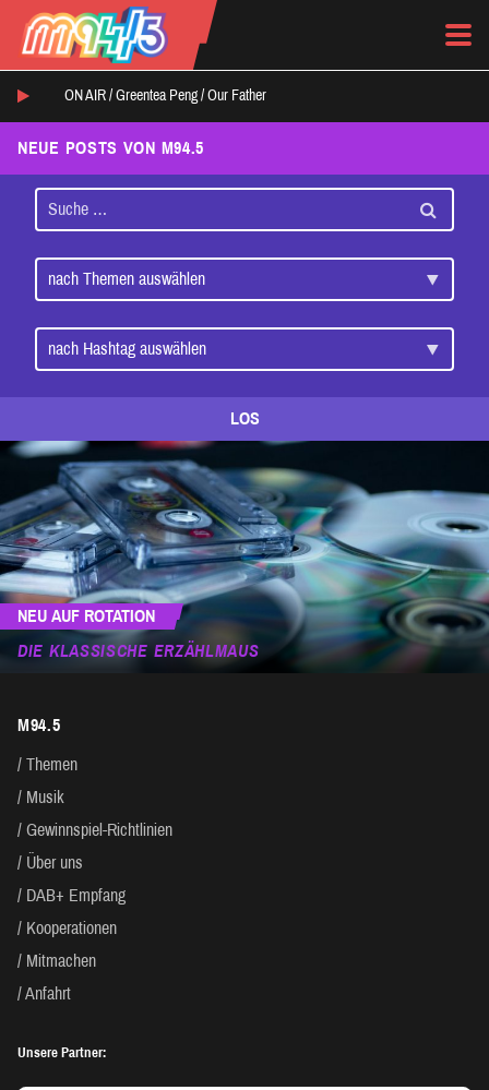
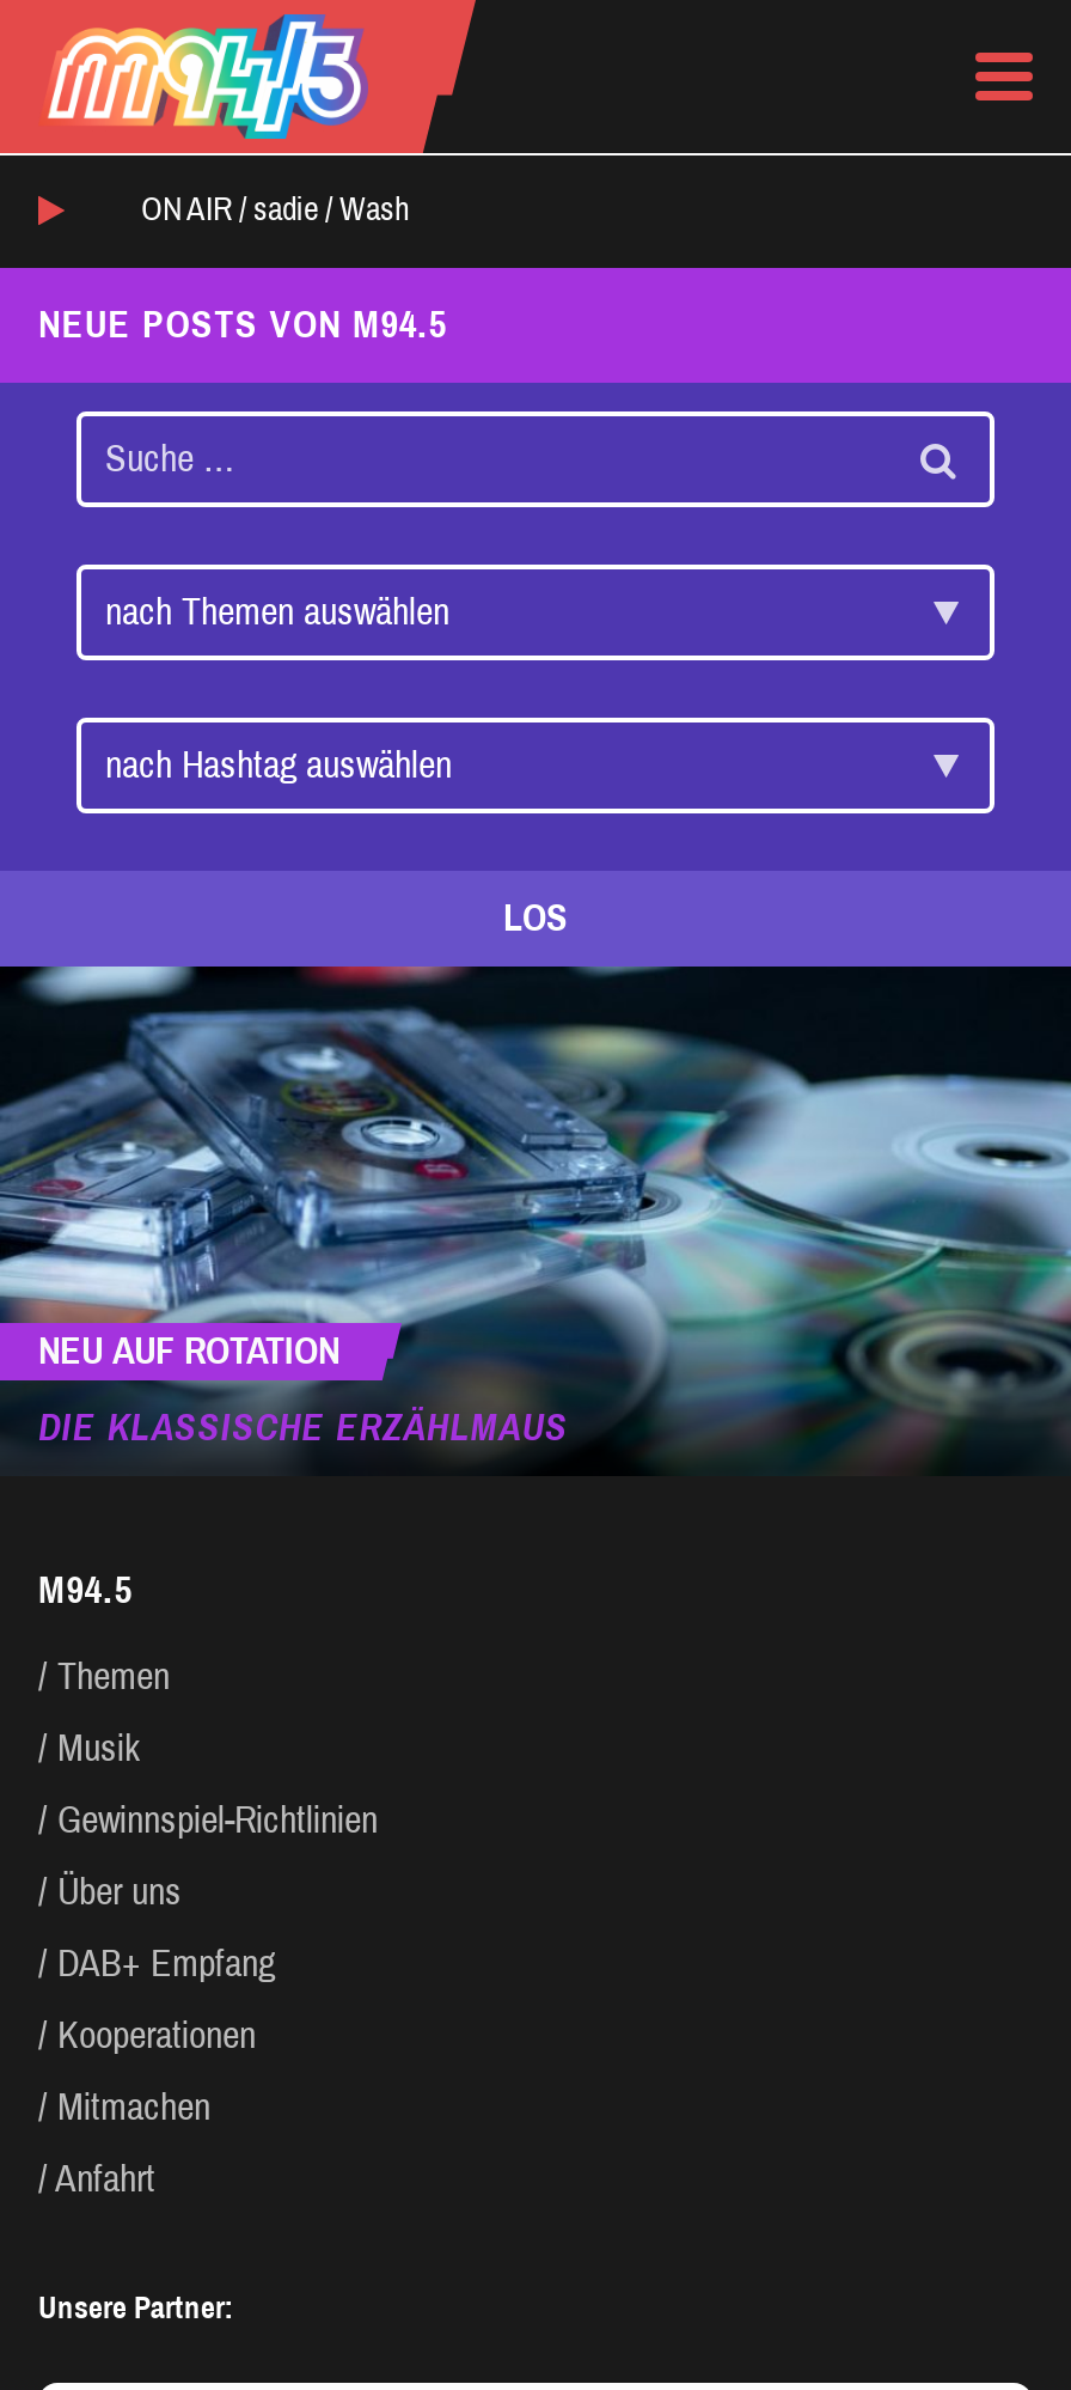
[64,88,266,104] ON AIR / Greentea Peng / Our Father -> [141,192,409,228] ON AIR / sadie / Wash

